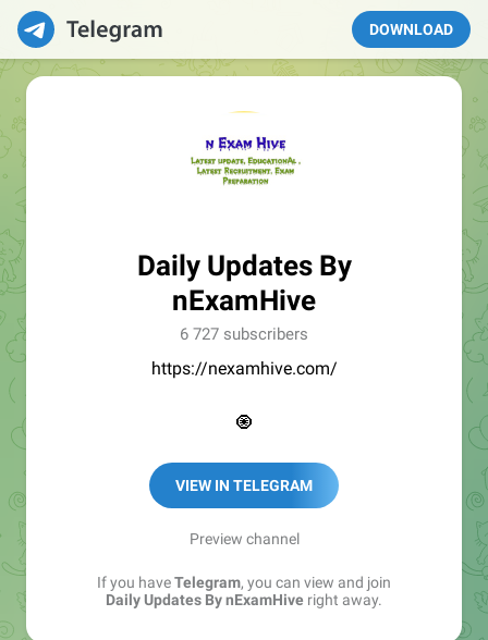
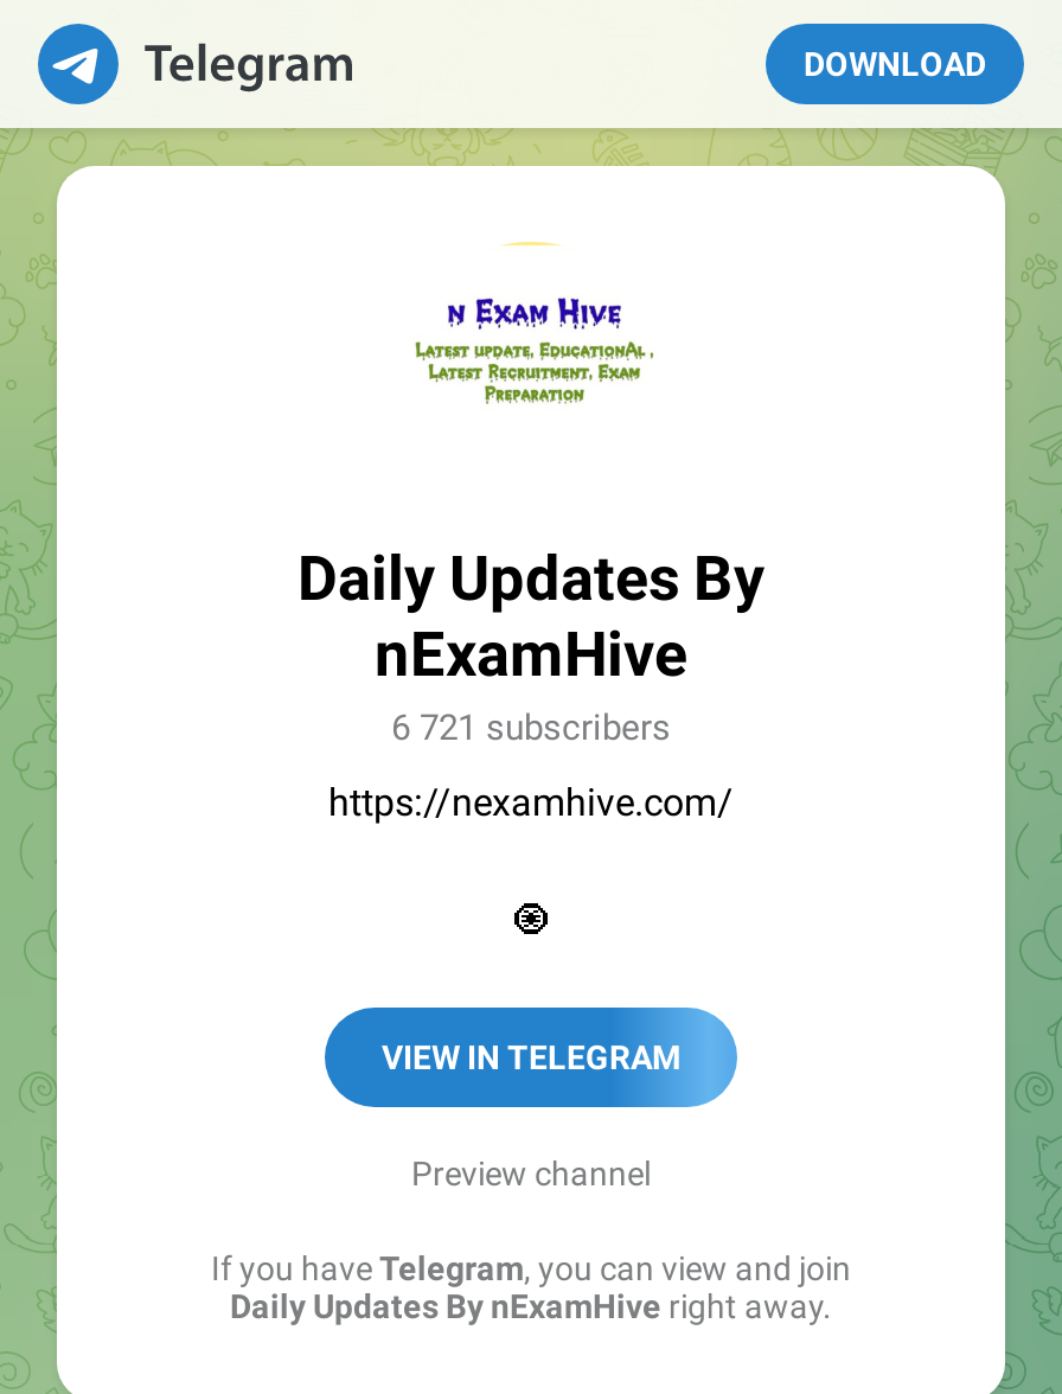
[180,324,308,344] 6 727 subscribers -> [391,706,671,749] 6 721 subscribers

